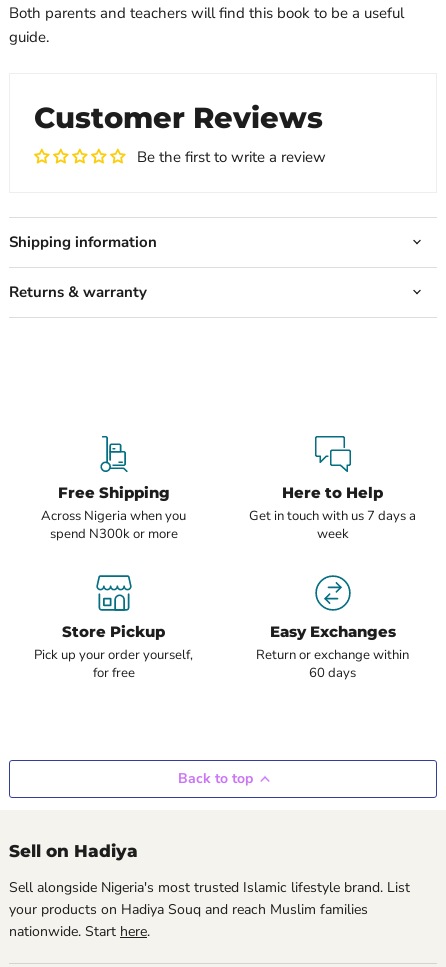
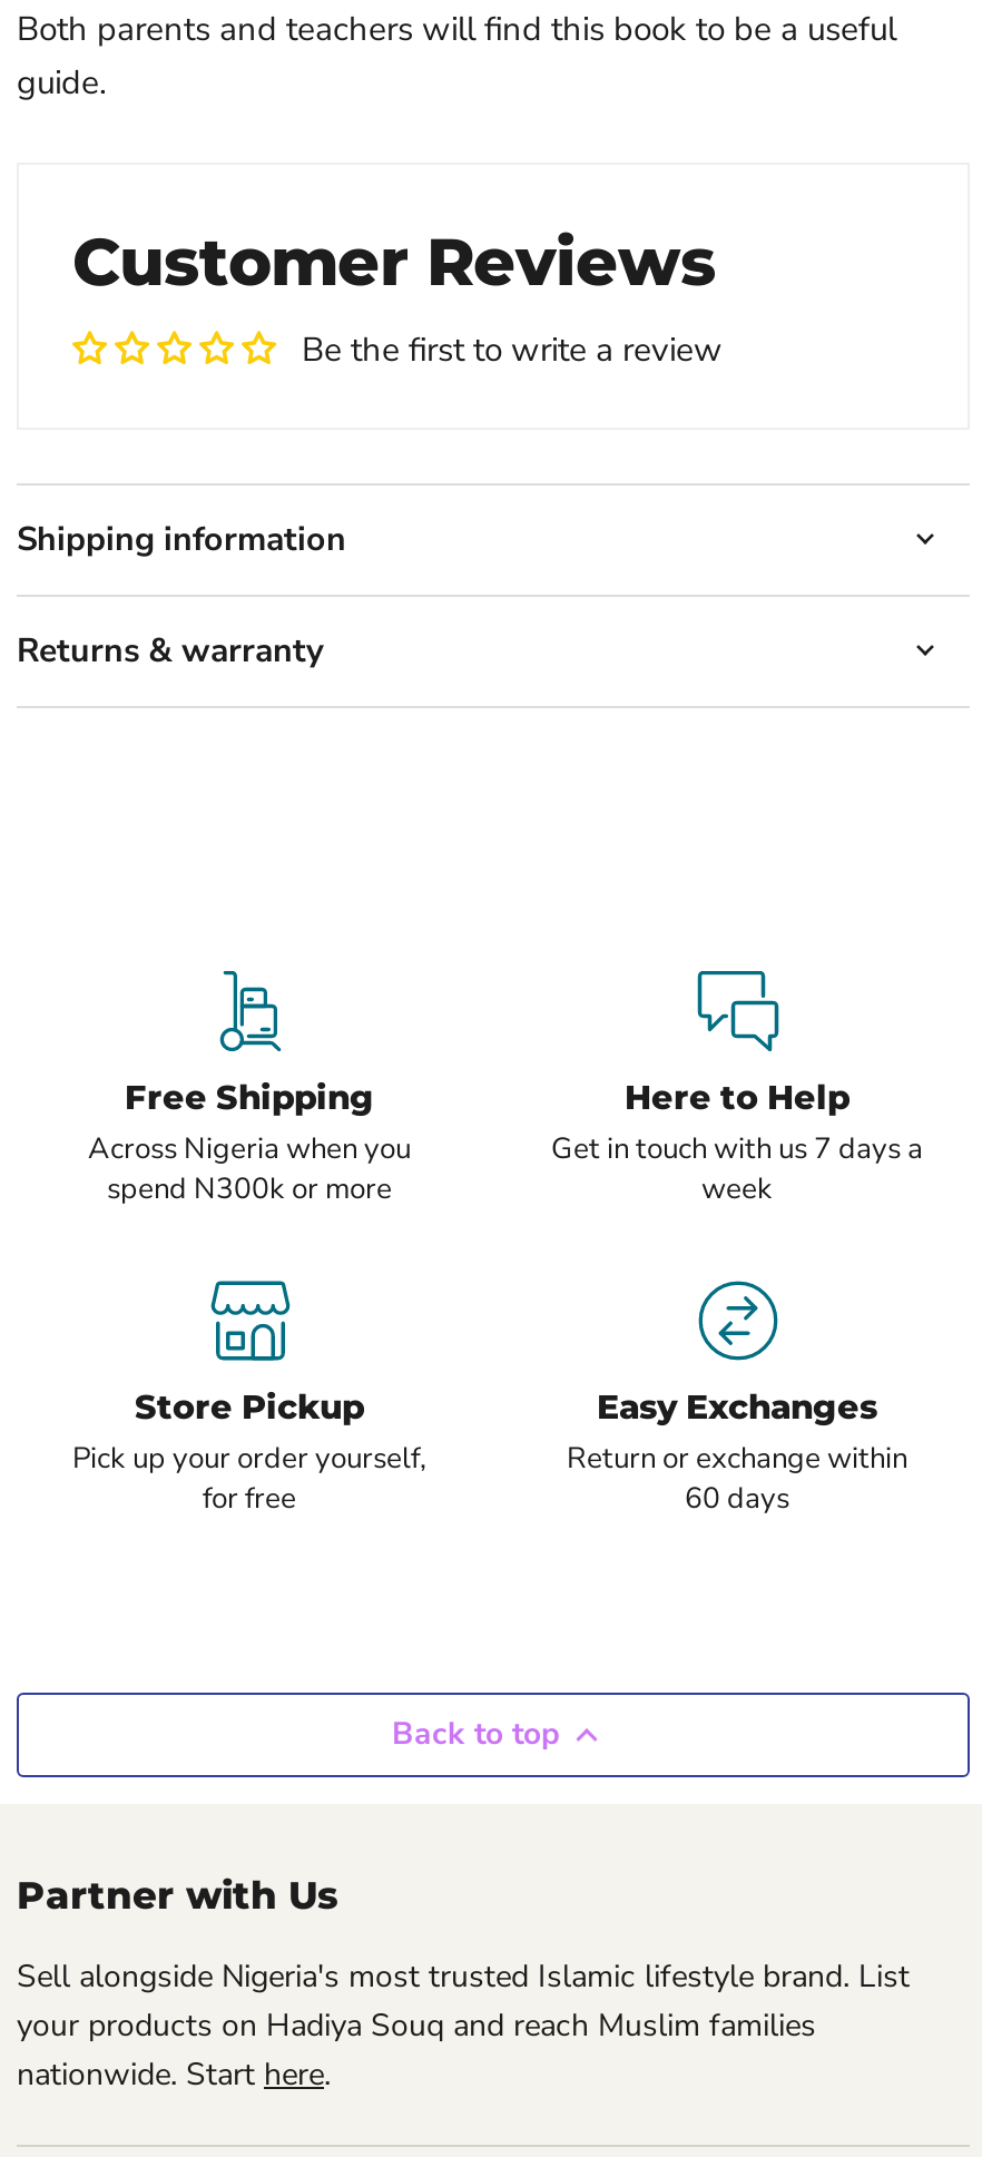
[9,841,138,861] Sell on Hadiya -> [17,1873,337,1917] Partner with Us

